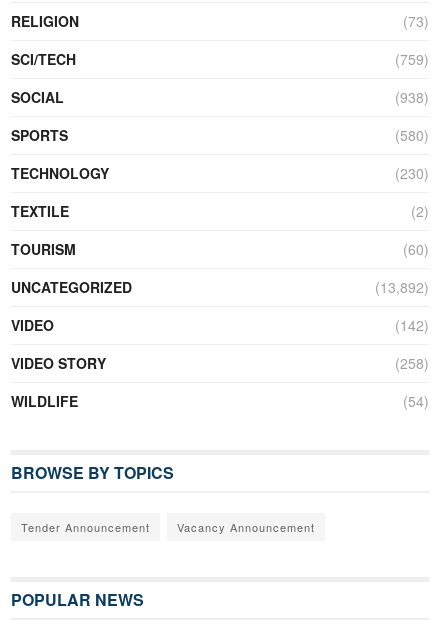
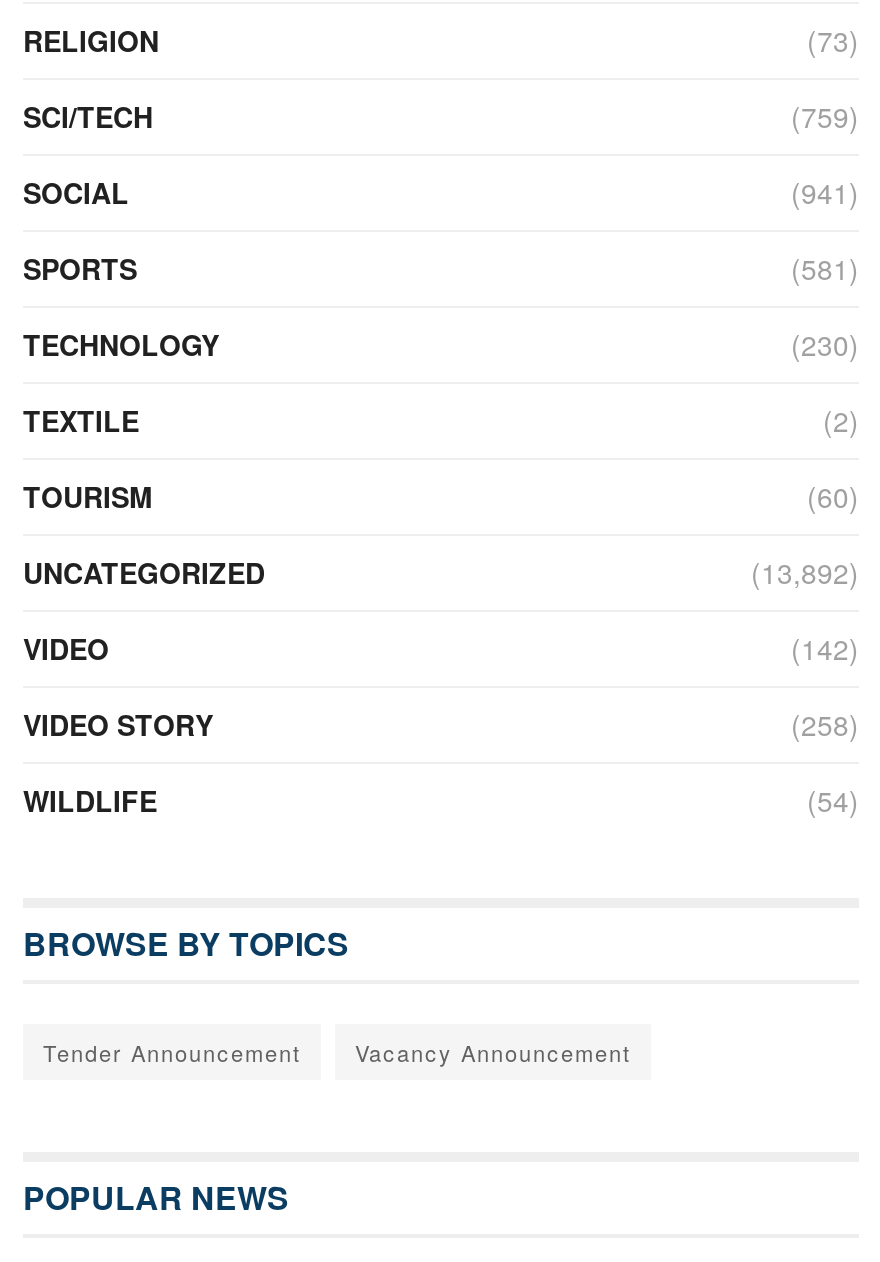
[395,87,429,107] (938) -> [791,172,859,212] (941)
[395,125,429,145] (580) -> [791,248,859,288] (581)

